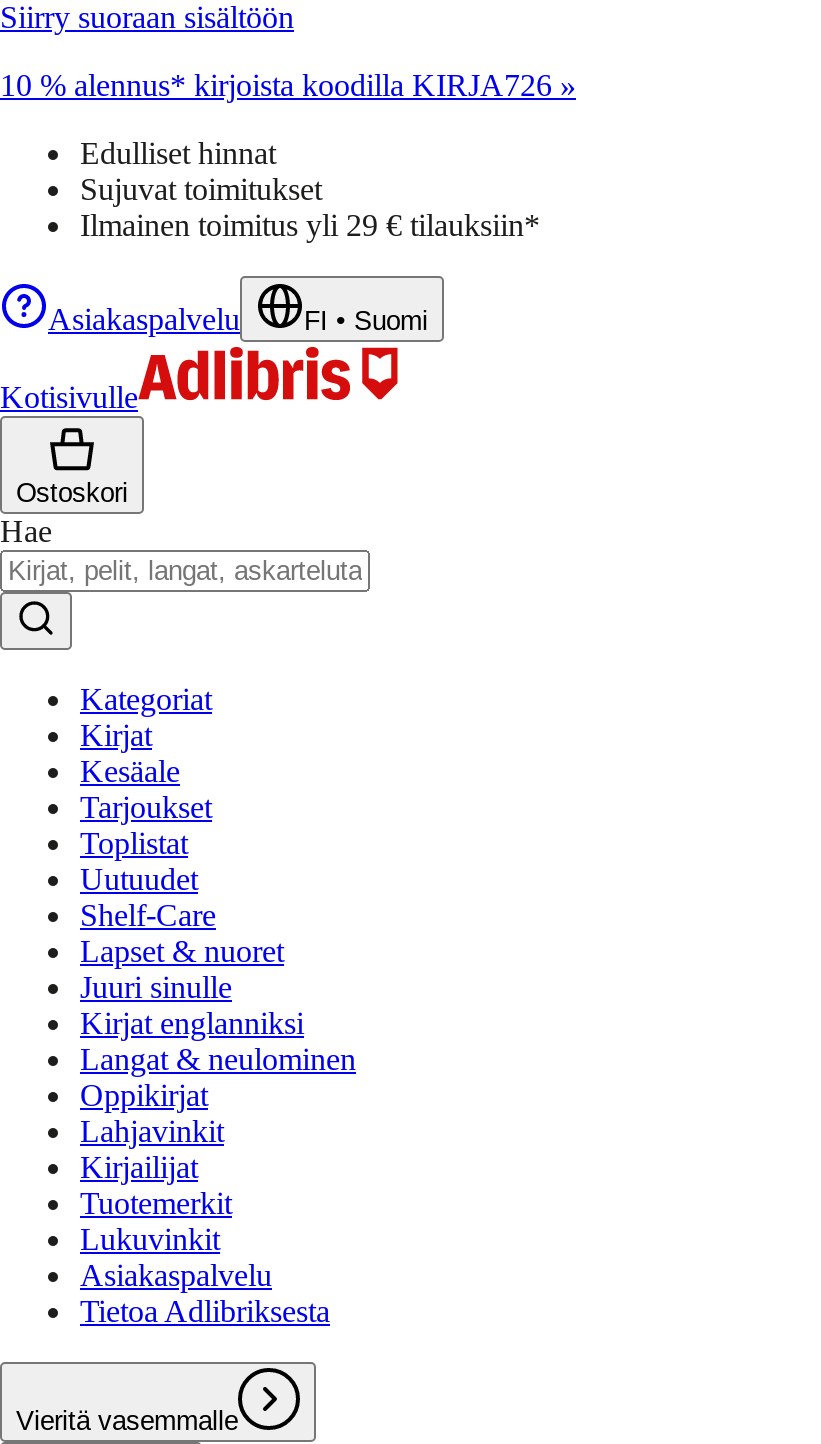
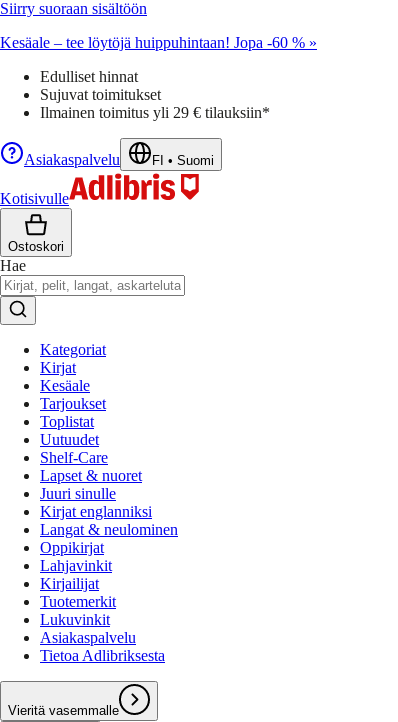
[0,68,576,102] 10 % alennus* kirjoista koodilla KIRJA726 » -> [0,34,317,51] Kesäale – tee löytöjä huippuhintaan! Jopa -60 % »

